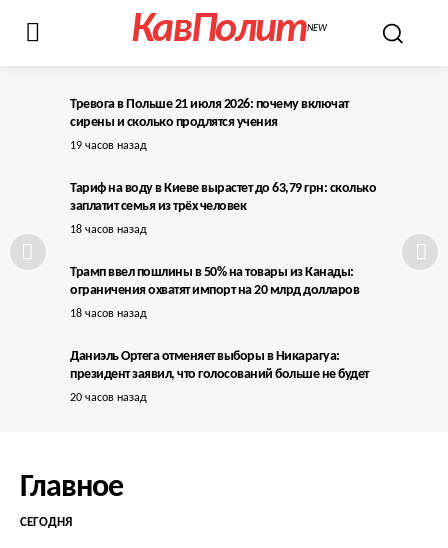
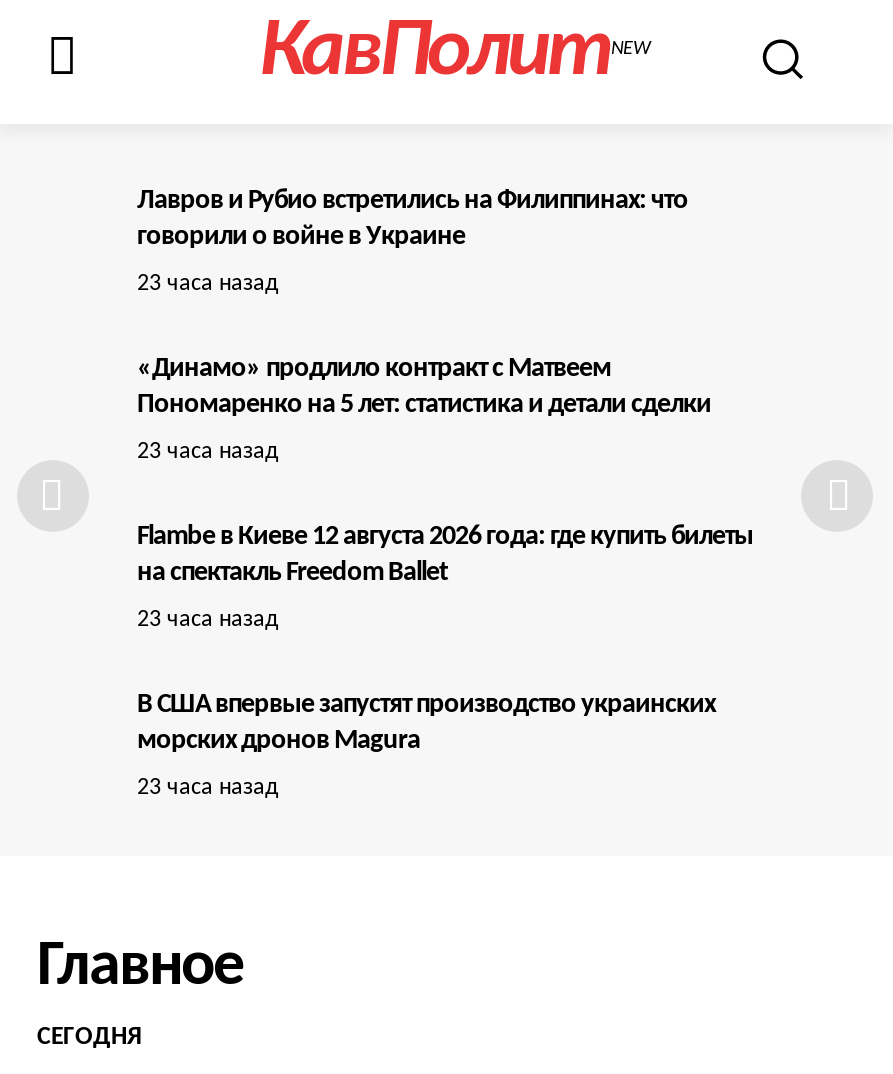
[70,97,348,130] Тревога в Польше 21 июля 2026: почему включат | сирены и сколько продлятся учения -> [137,186,688,252] Лавров и Рубио встретились на Филиппинах: что | говорили о войне в Украине
[70,140,147,152] 19 часов назад -> [137,272,279,296] 23 часа назад
[70,181,376,214] Тариф на воду в Киеве вырастет до 63,79 грн: сколько | заплатит семья из трёх человек -> [137,354,711,420] «Динамо» продлило контракт с Матвеем | Пономаренко на 5 лет: статистика и детали сделки
[70,224,147,236] 18 часов назад -> [137,440,279,464] 23 часа назад
[70,265,359,298] Трамп ввел пошлины в 50% на товары из Канады: | ограничения охватят импорт на 20 млрд долларов -> [137,522,753,588] Flambe в Киеве 12 августа 2026 года: где купить билеты | на спектакль Freedom Ballet
[70,308,147,320] 18 часов назад -> [137,608,279,632] 23 часа назад
[70,349,368,382] Даниэль Ортега отменяет выборы в Никарагуа: | президент заявил, что голосований больше не будет -> [137,690,715,756] В США впервые запустят производство украинских | морских дронов Magura
[70,392,147,404] 20 часов назад -> [137,776,279,800] 23 часа назад

